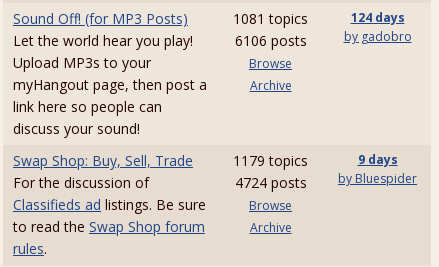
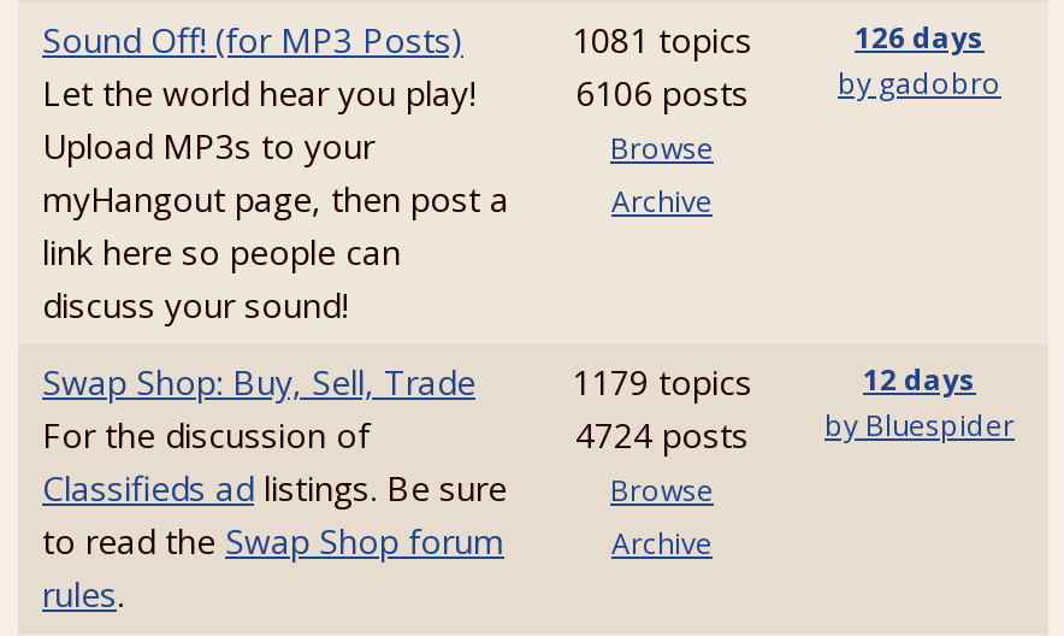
[350,9,404,26] 124 days -> [855,17,985,58] 126 days
[357,151,397,168] 9 days -> [863,359,976,400] 12 days

